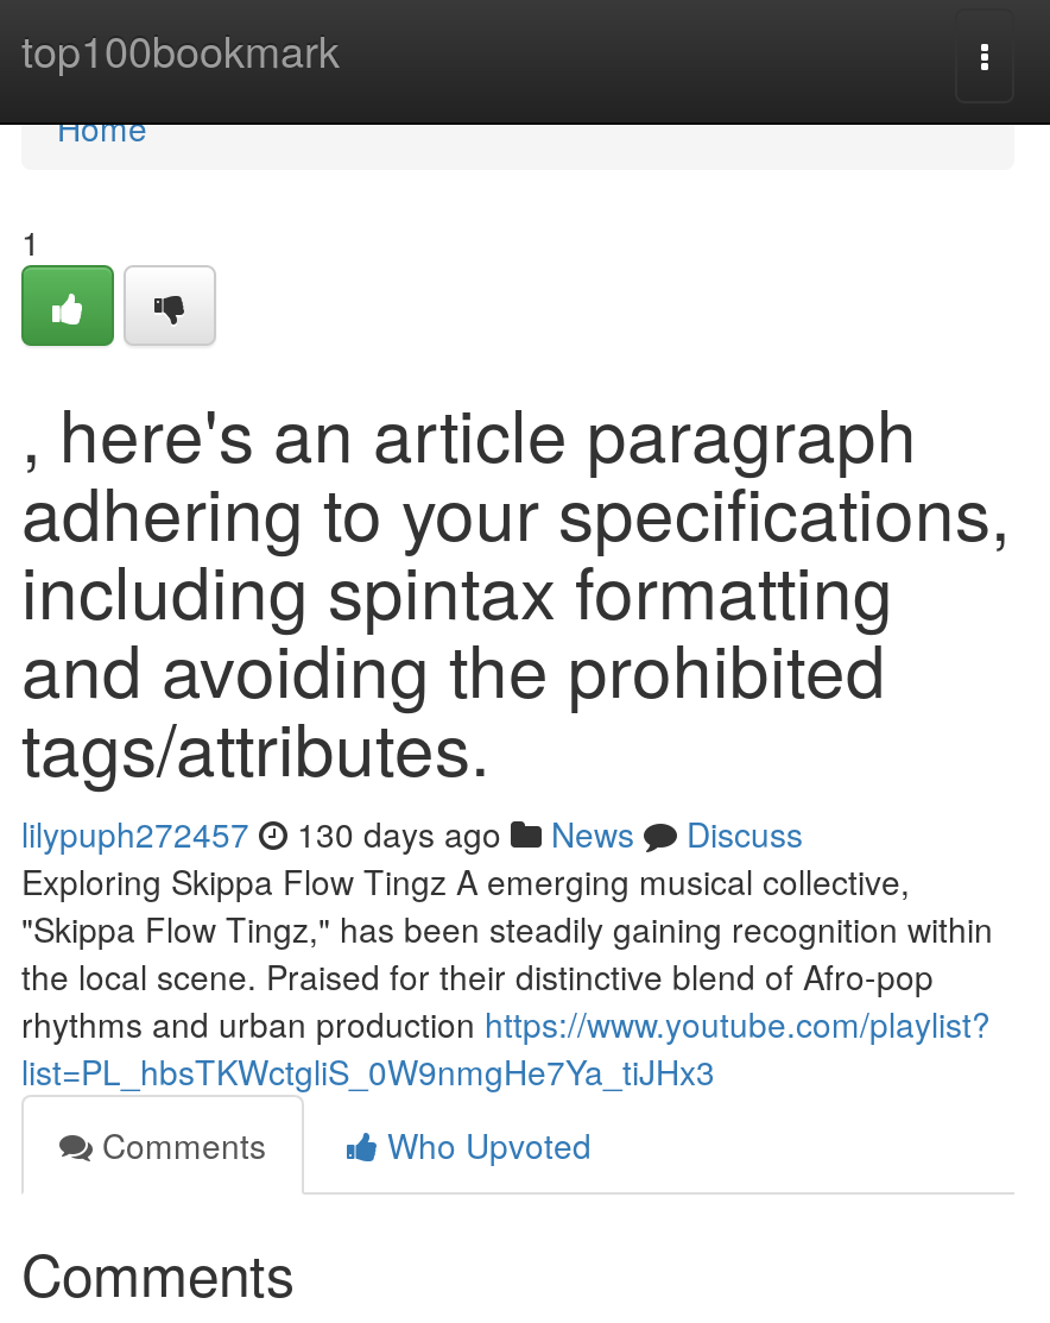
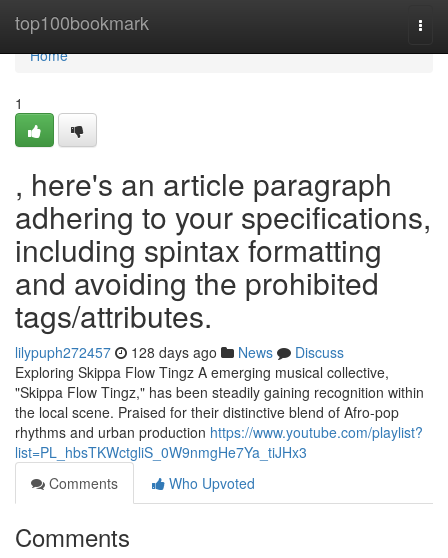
[21,809,803,857] lilypuph272457 130 days ago News Discuss -> [15,342,344,362] lilypuph272457 128 days ago News Discuss

